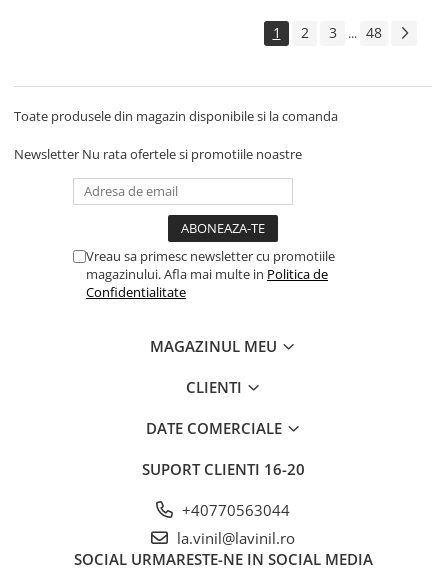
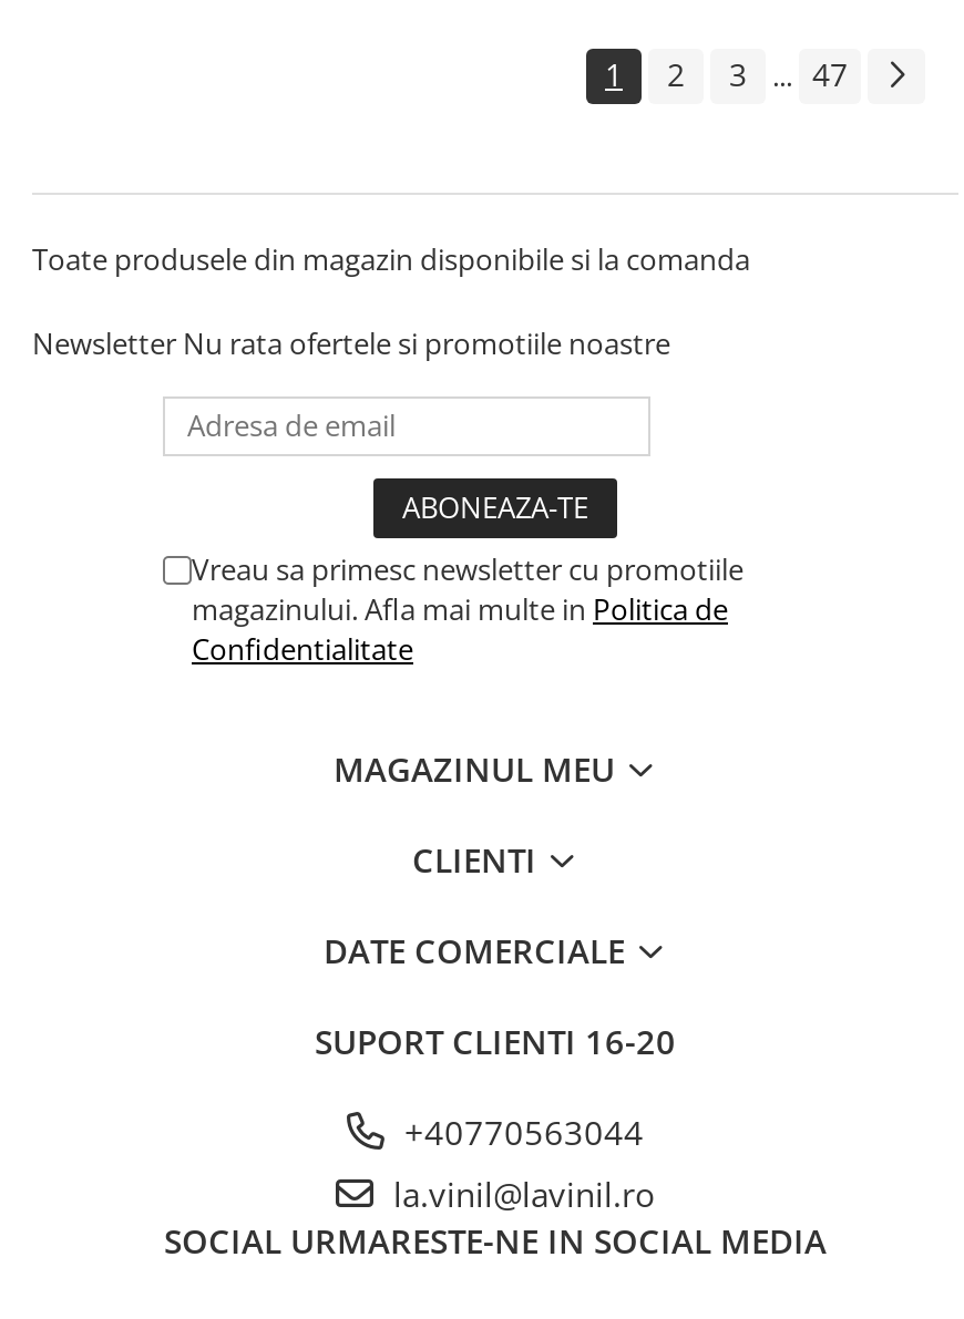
[272,23,382,42] 1 2 3 ... 48 -> [605,53,848,95] 1 2 3 ... 47

